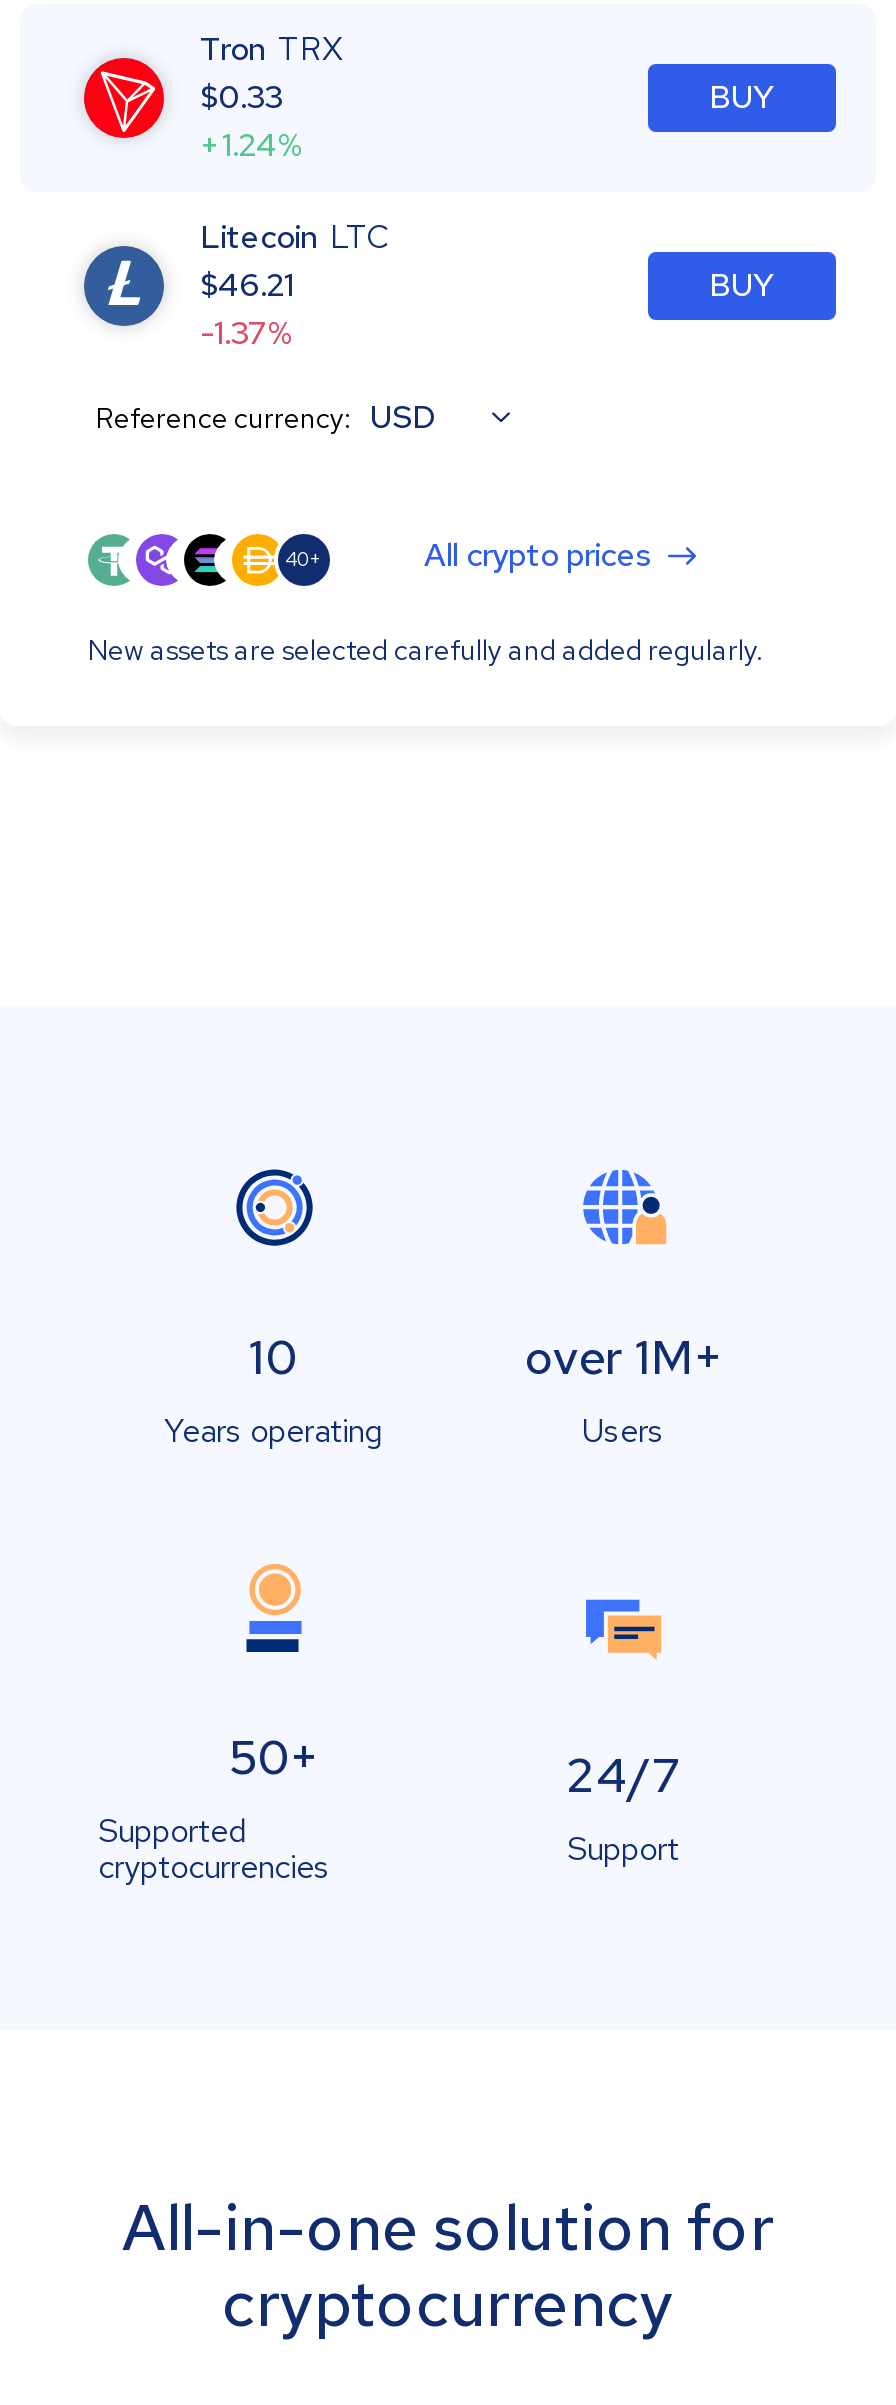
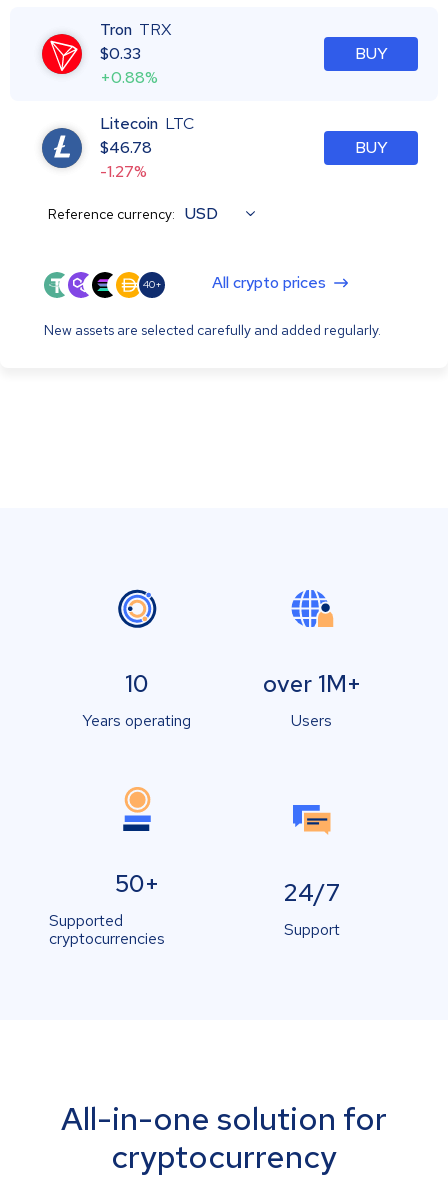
[200,124,304,166] +1.24% -> [100,67,158,88] +0.88%
[200,264,294,306] $46.21 -> [100,137,152,158] $46.78
[200,312,294,354] -1.37% -> [100,161,147,182] -1.27%

